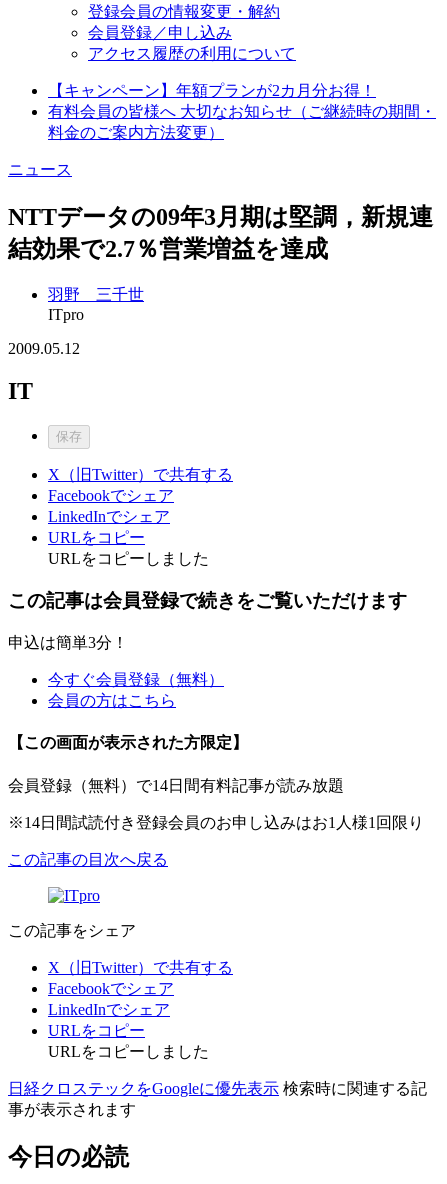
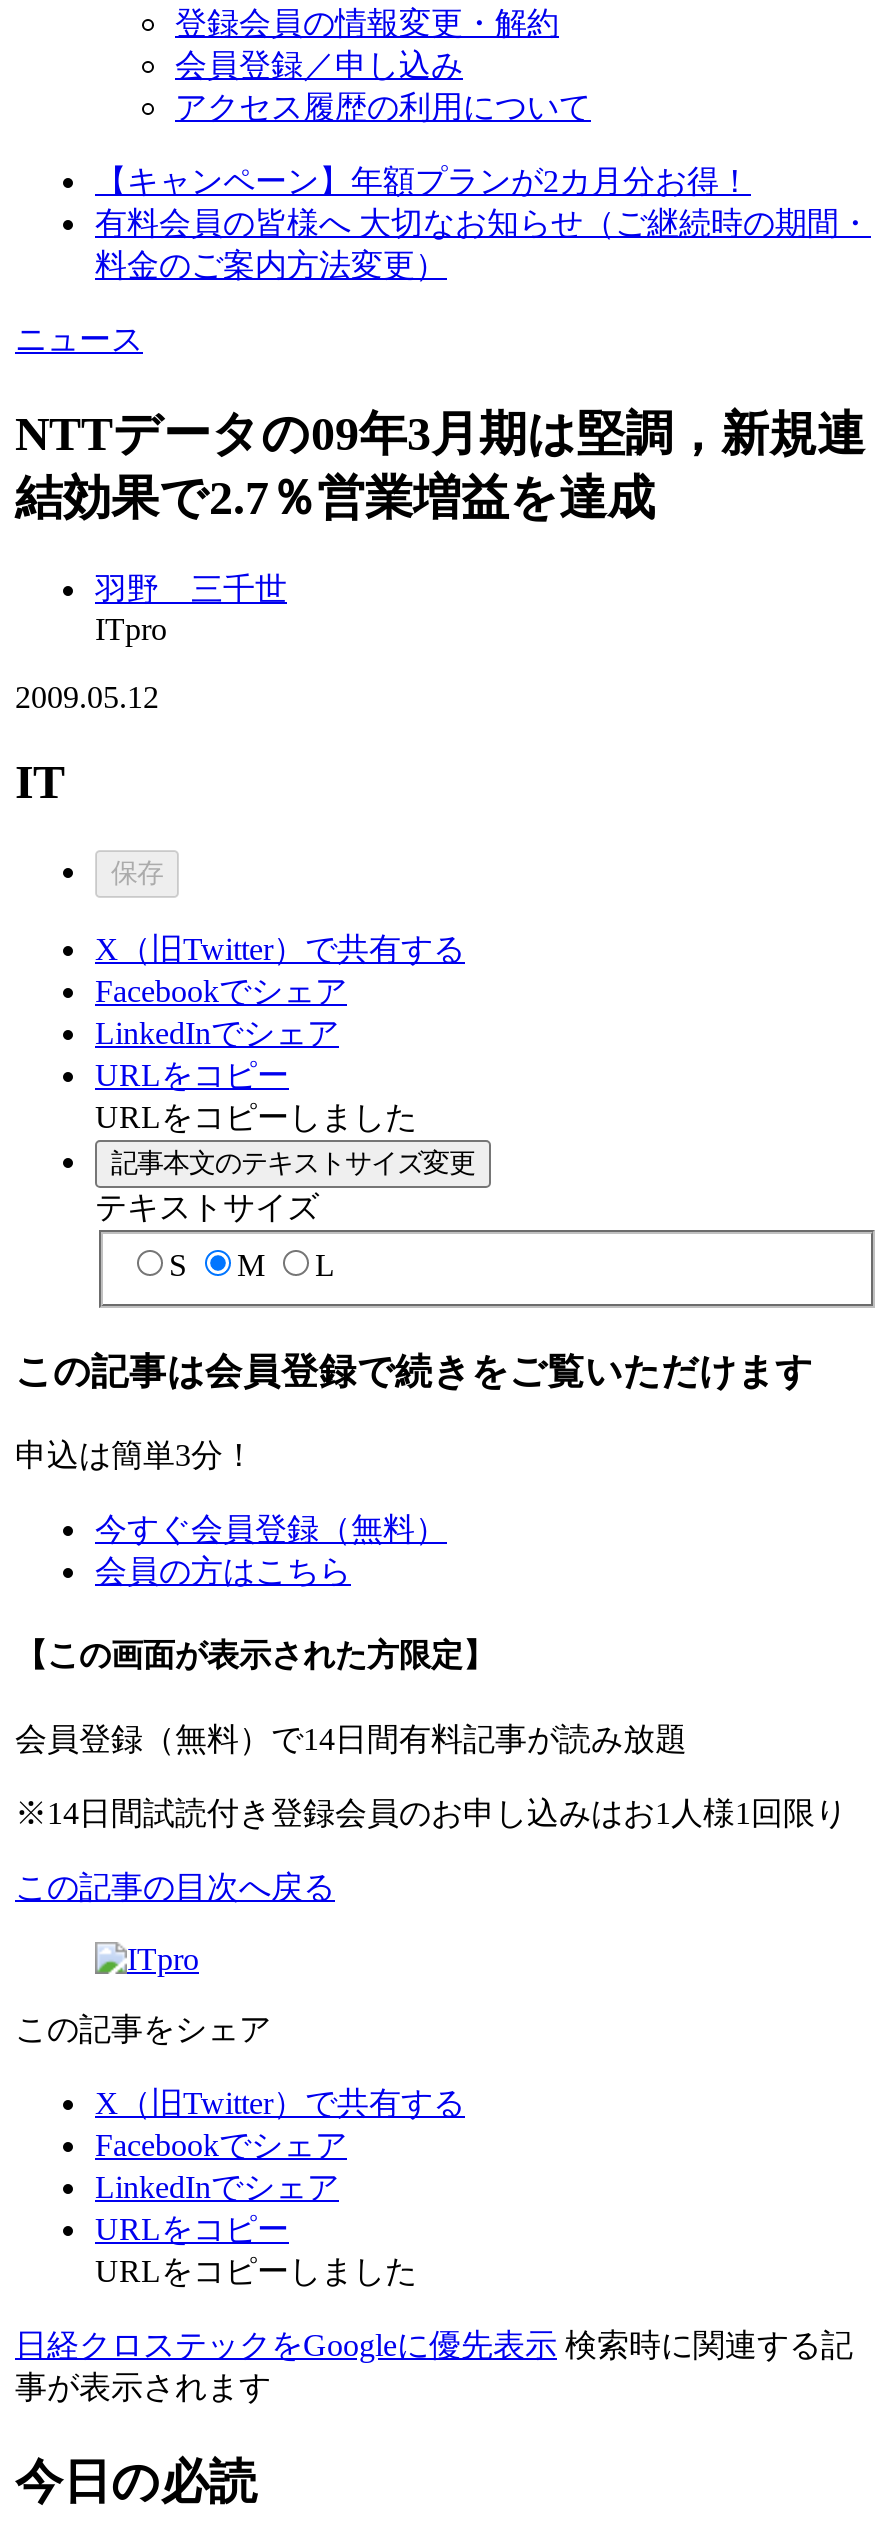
none -> [95,1147,475,1282] 記事本文のテキストサイズ変更 | テキストサイズ | S | M | L

